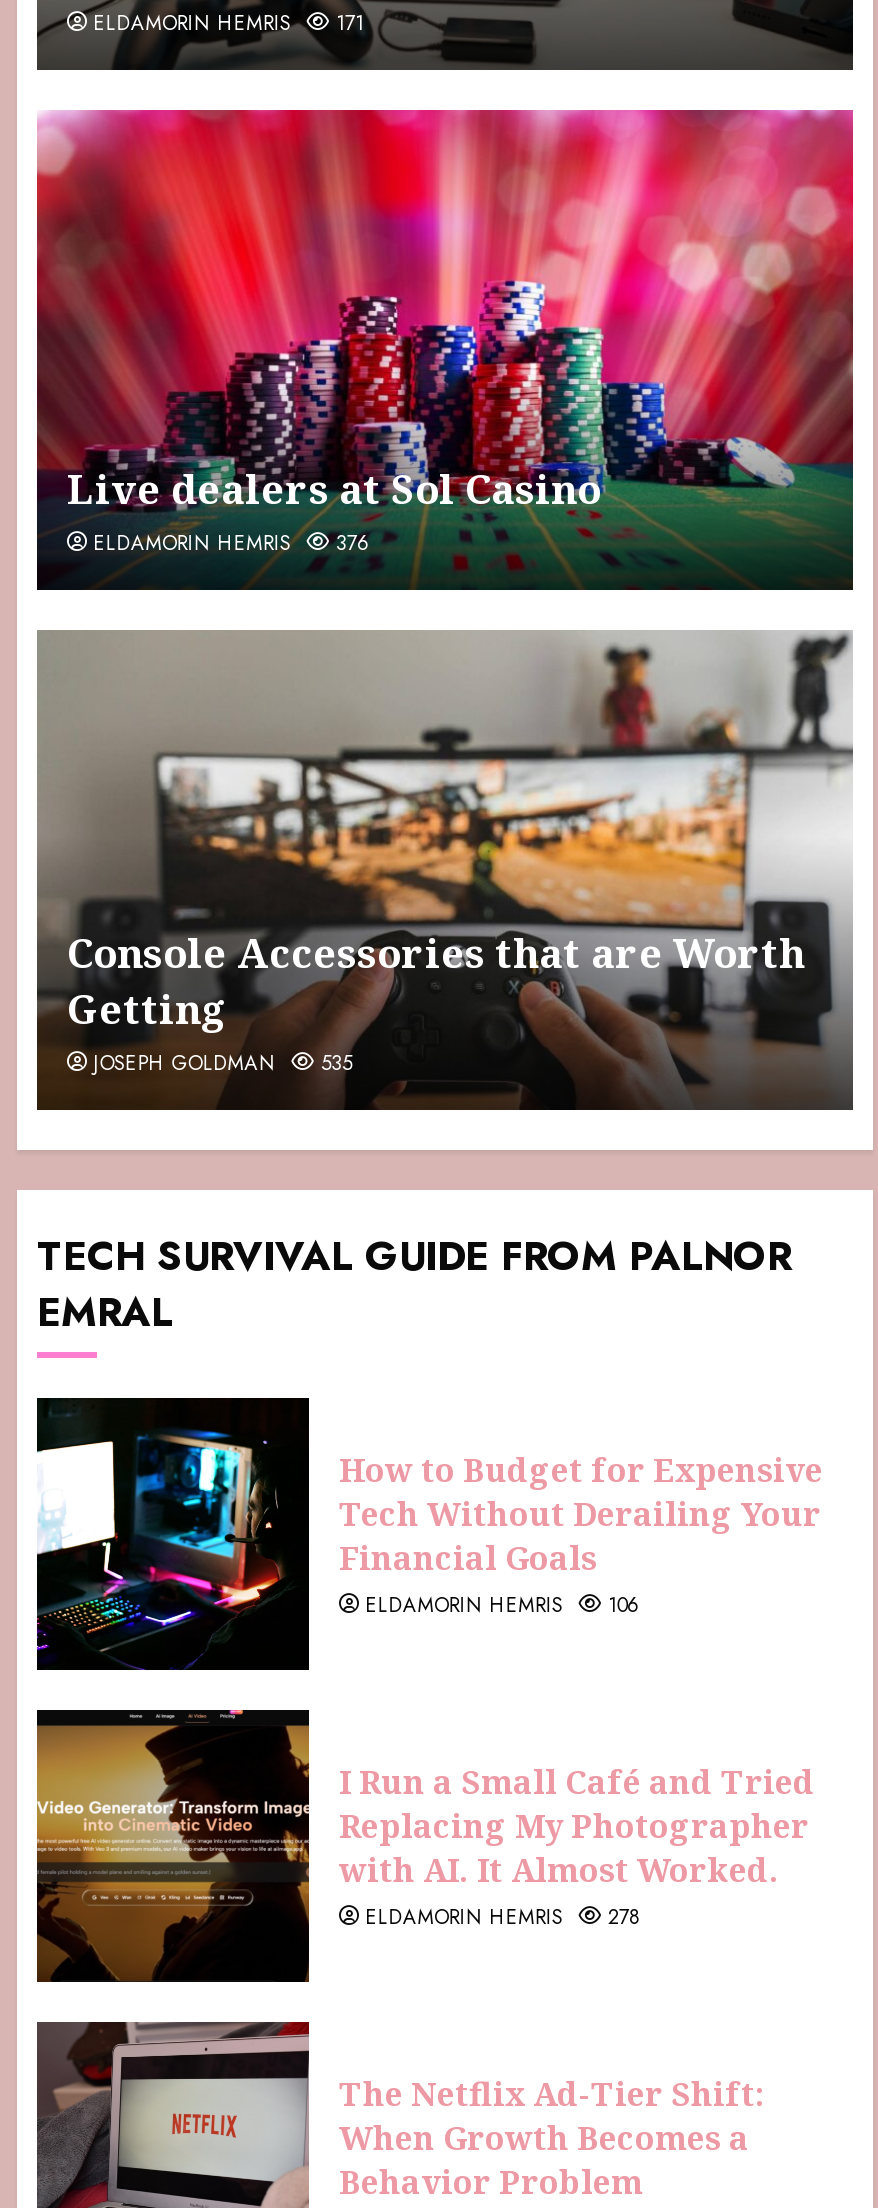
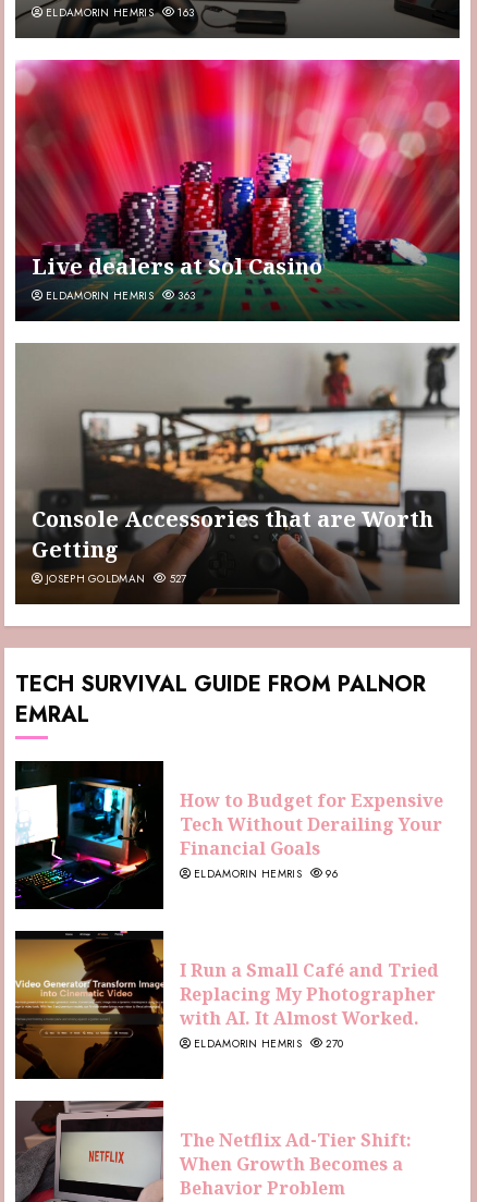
[93,8,364,38] ELDAMORIN HEMRIS 171 -> [46,4,194,21] ELDAMORIN HEMRIS 163
[93,528,368,558] ELDAMORIN HEMRIS 376 -> [46,287,195,304] ELDAMORIN HEMRIS 363
[93,1048,352,1078] JOSEPH GOLDMAN 535 -> [46,571,187,587] JOSEPH GOLDMAN 527
[365,1589,638,1619] ELDAMORIN HEMRIS 106 -> [194,865,338,881] ELDAMORIN HEMRIS 96
[365,1901,640,1931] ELDAMORIN HEMRIS 278 -> [194,1035,343,1051] ELDAMORIN HEMRIS 270

